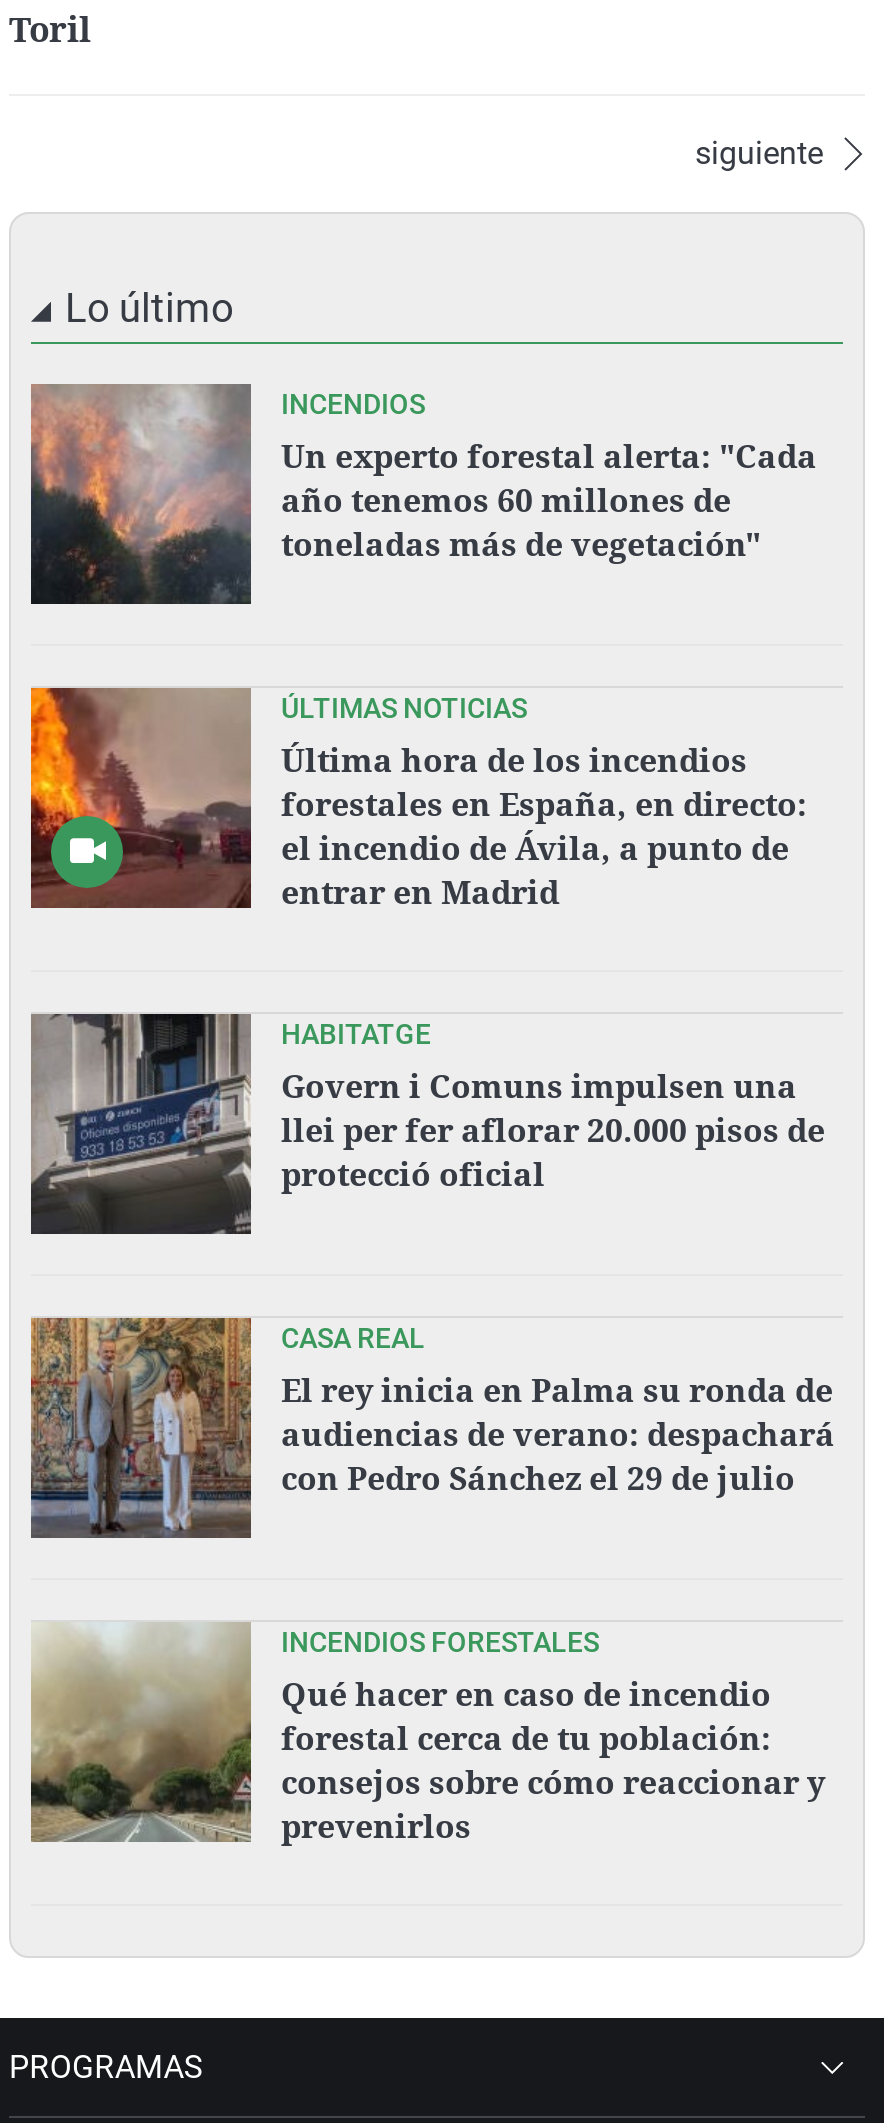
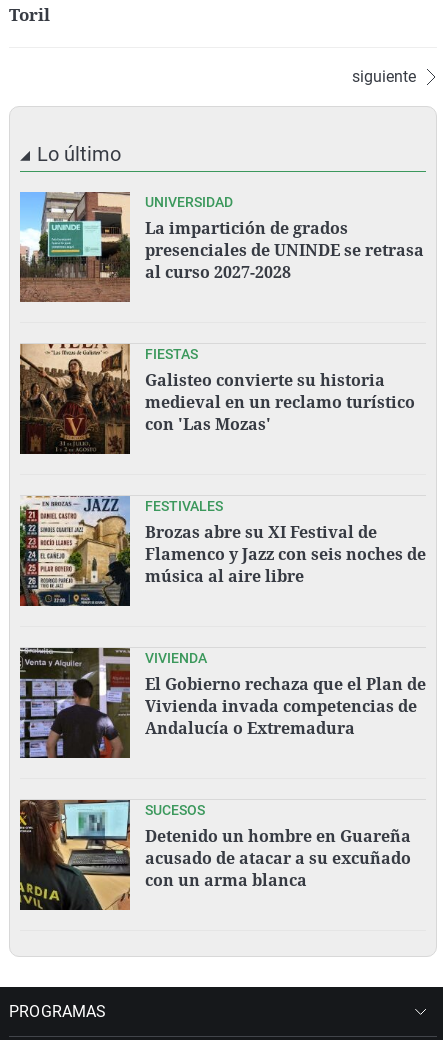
[29,384,817,606] [image] | INCENDIOS | Un experto forestal alerta: "Cada | año tenemos 60 millones de | toneladas más de vegetación" -> [19,191,424,303] [image] | UNIVERSIDAD | La impartición de grados | presenciales de UNINDE se retrasa | al curso 2027-2028
[29,686,807,914] [image] | ÚLTIMAS NOTICIAS | Última hora de los incendios | forestales en España, en directo: | el incendio de Ávila, a punto de | entrar en Madrid -> [19,344,415,455] [image] | FIESTAS | Galisteo convierte su historia | medieval en un reclamo turístico | con 'Las Mozas'
[31,1012,825,1236] [image] | HABITATGE | Govern i Comuns impulsen una | llei per fer aflorar 20.000 pisos de | protecció oficial -> [19,495,426,607] [image] | FESTIVALES | Brozas abre su XI Festival de | Flamenco y Jazz con seis noches de | música al aire libre
[29,1316,835,1540] [image] | CASA REAL | El rey inicia en Palma su ronda de | audiencias de verano: despachará | con Pedro Sánchez el 29 de julio -> [19,647,426,759] [image] | VIVIENDA | El Gobierno rechaza que el Plan de | Vivienda invada competencias de | Andalucía o Extremadura
[31,1620,825,1848] [image] | INCENDIOS FORESTALES | Qué hacer en caso de incendio | forestal cerca de tu población: | consejos sobre cómo reaccionar y | prevenirlos -> [19,799,411,911] [image] | SUCESOS | Detenido un hombre en Guareña | acusado de atacar a su excuñado | con un arma blanca

